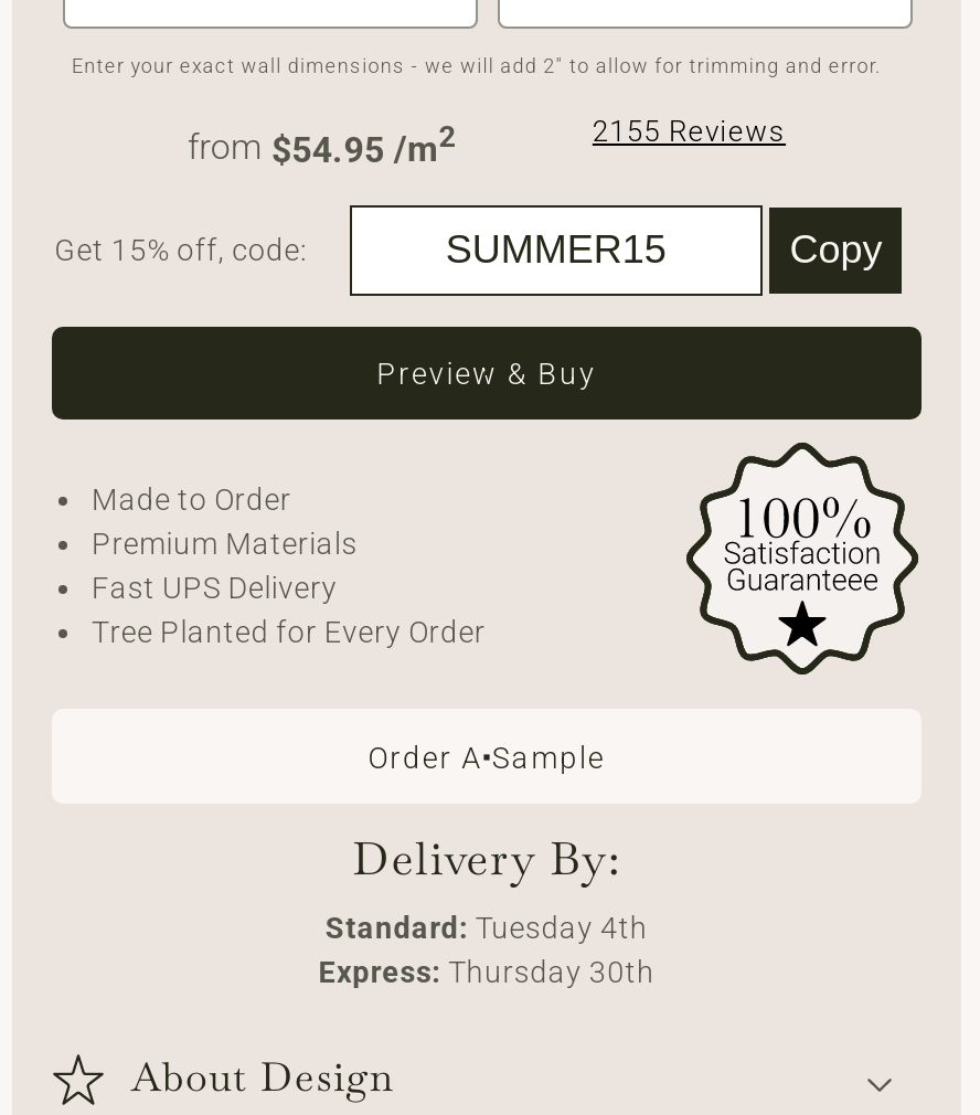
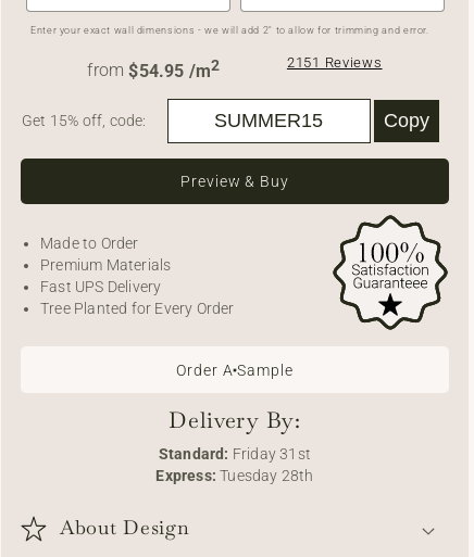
[592,114,786,147] 2155 Reviews -> [287,54,382,70] 2151 Reviews
[325,911,648,946] Standard: Tuesday 4th -> [159,446,311,463] Standard: Friday 31st
[319,955,655,990] Express: Thursday 30th -> [156,467,314,485] Express: Tuesday 28th

